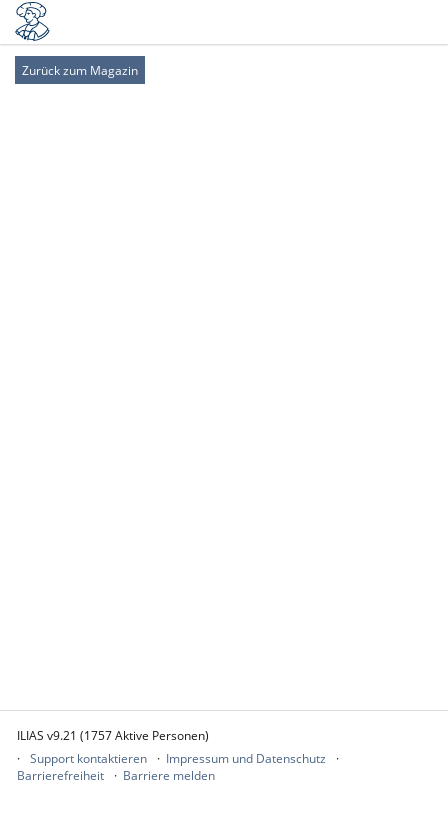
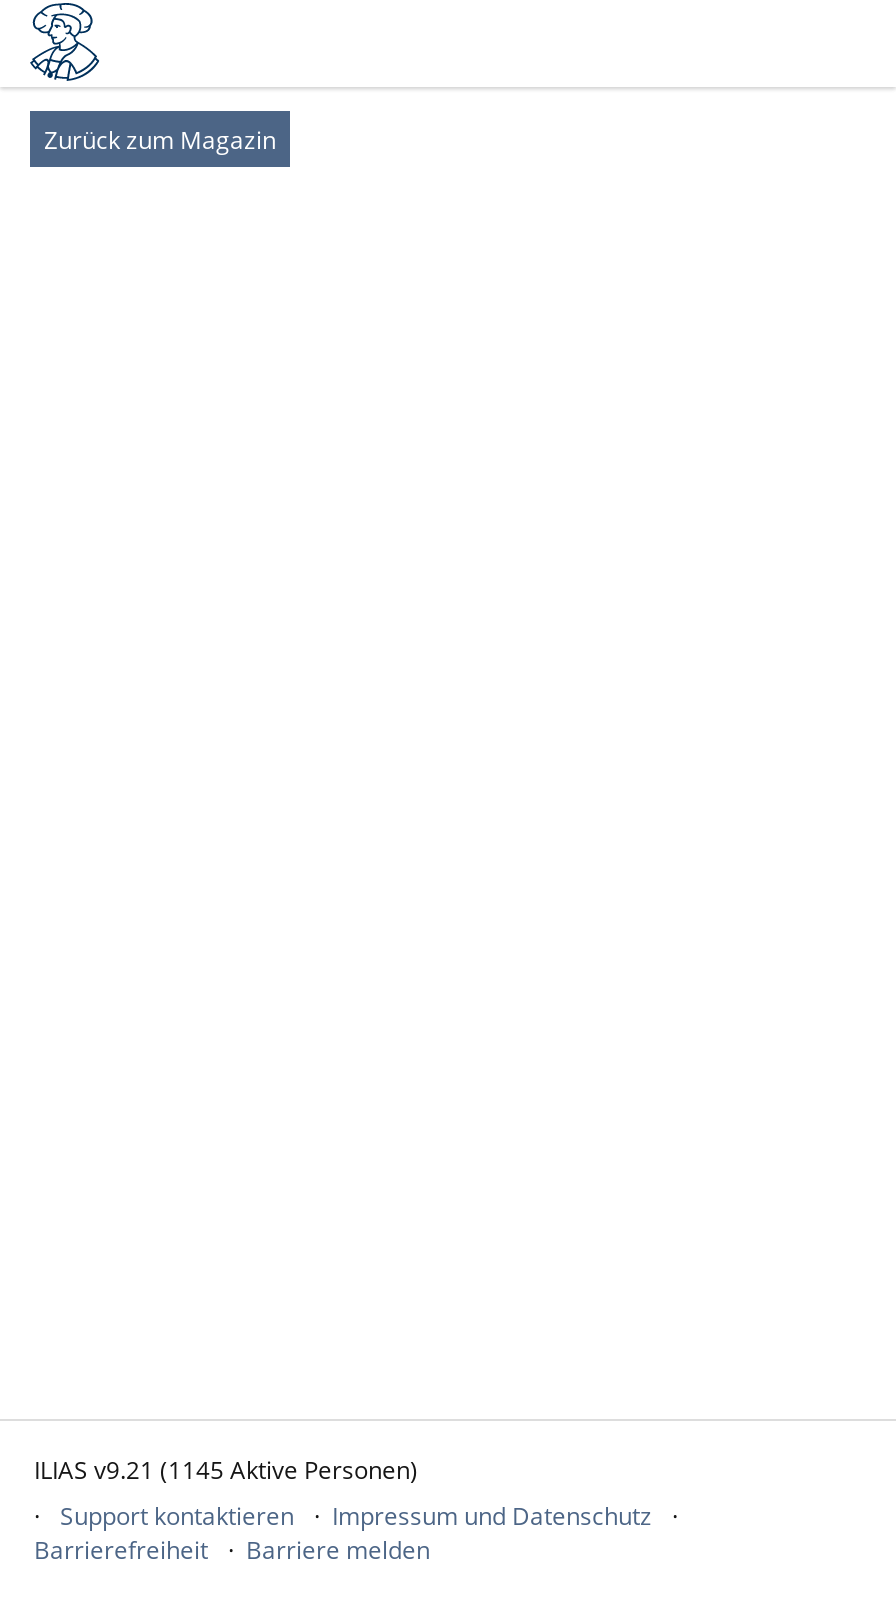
[17,727,209,744] ILIAS v9.21 (1757 Aktive Personen) -> [34,1453,418,1487] ILIAS v9.21 (1145 Aktive Personen)

